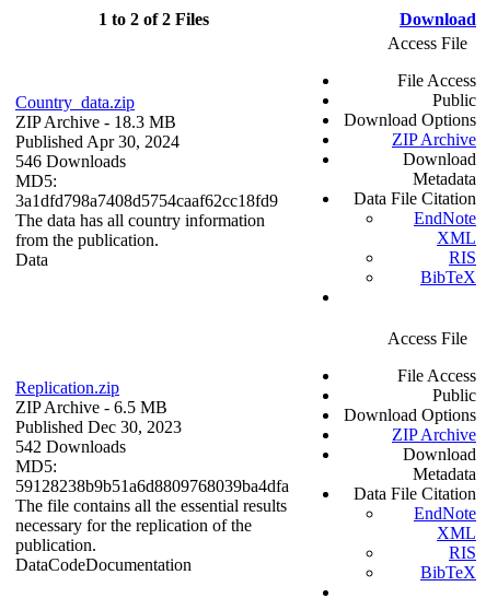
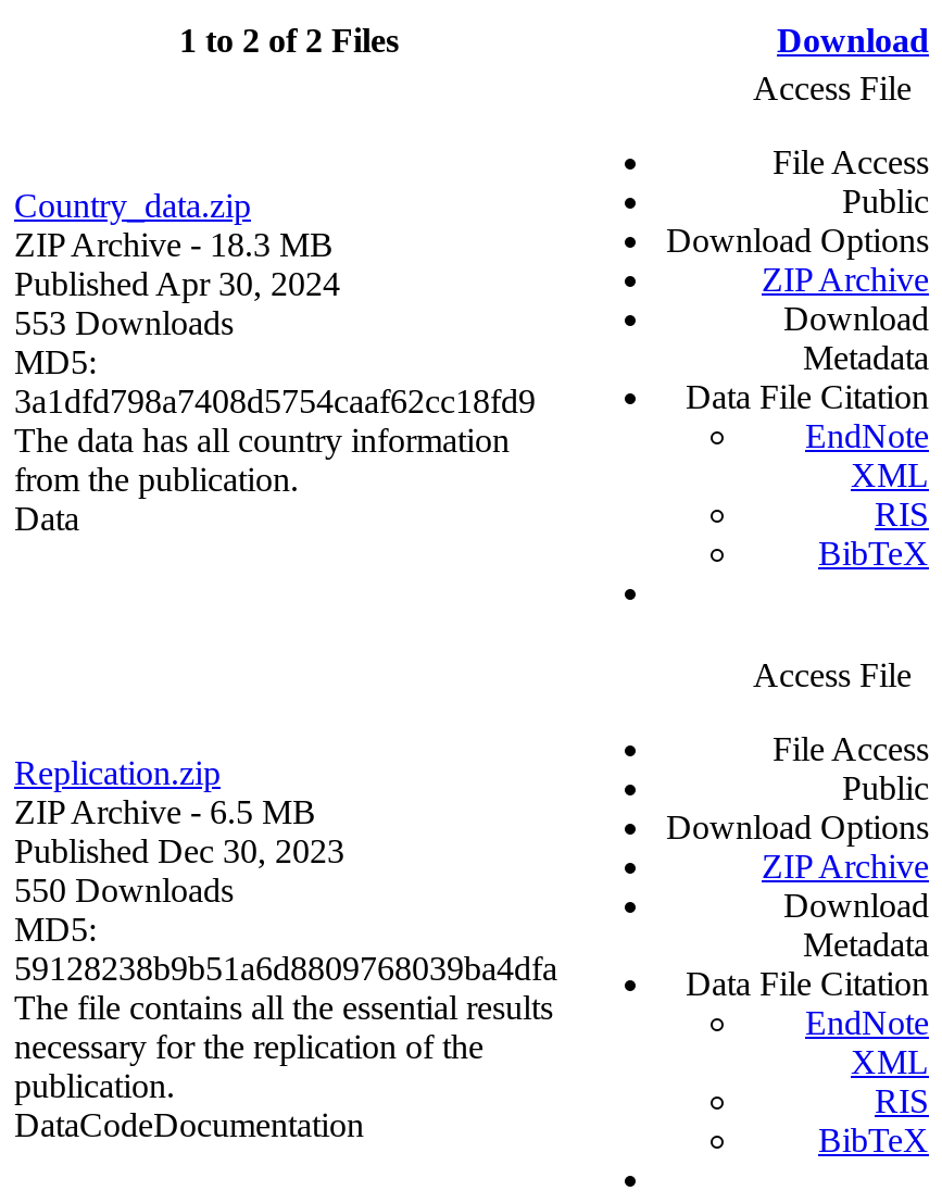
[15,152,126,171] 546 Downloads -> [14,305,234,342] 553 Downloads
[15,438,126,456] 542 Downloads -> [14,872,234,909] 550 Downloads

